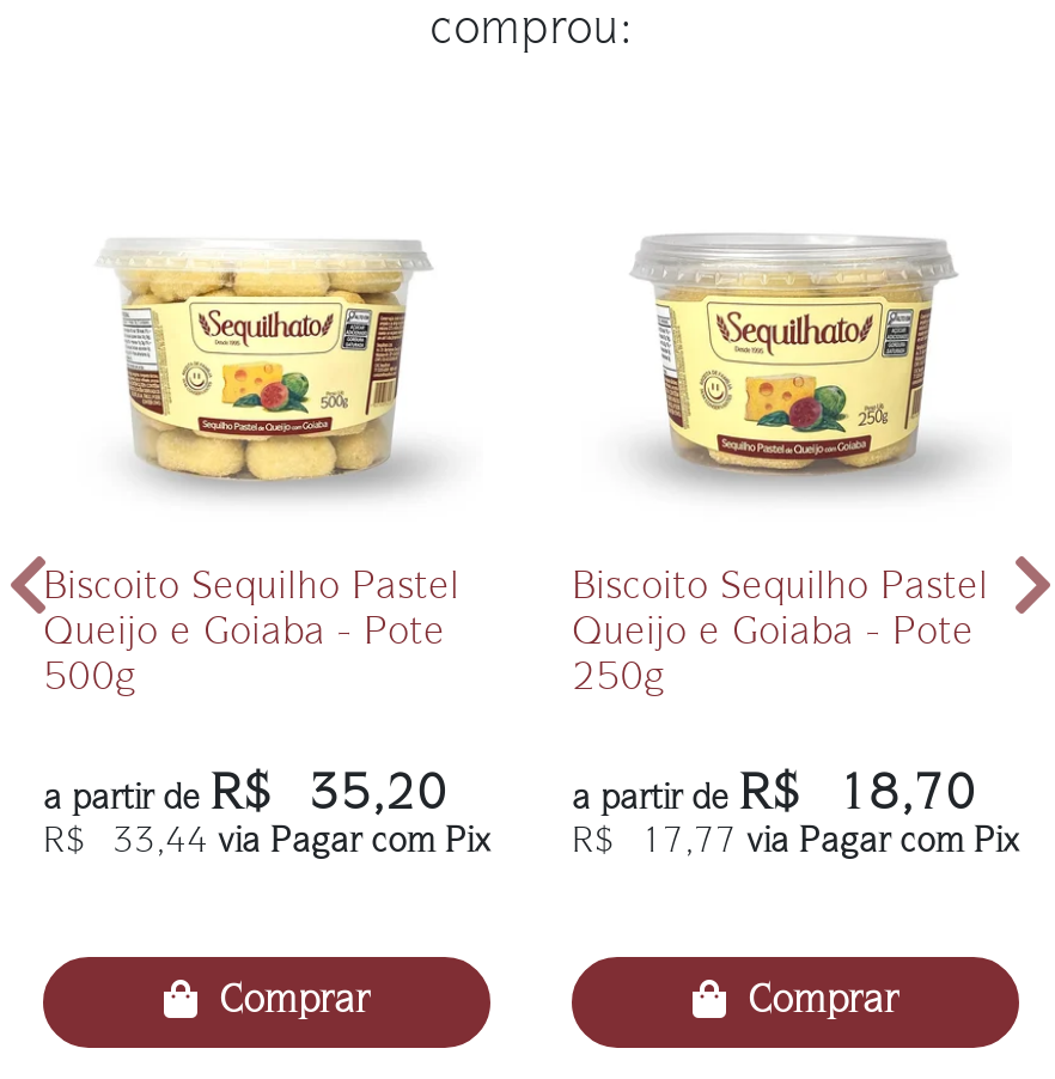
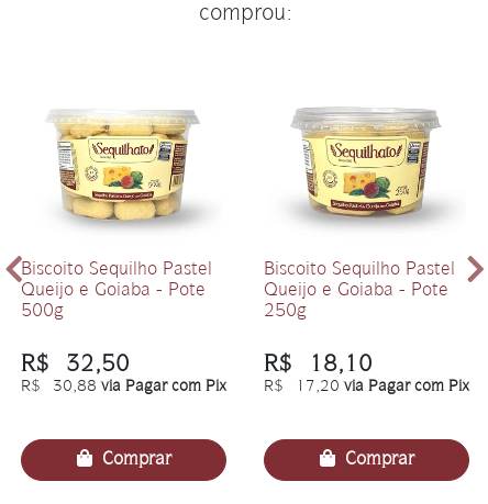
[43,774,490,860] a partir de R$ 35,20 | R$ 33,44 via Pagar com Pix -> [21,355,226,395] R$ 32,50 | R$ 30,88 via Pagar com Pix
[572,774,1019,860] a partir de R$ 18,70 | R$ 17,77 via Pagar com Pix -> [264,355,469,395] R$ 18,10 | R$ 17,20 via Pagar com Pix

